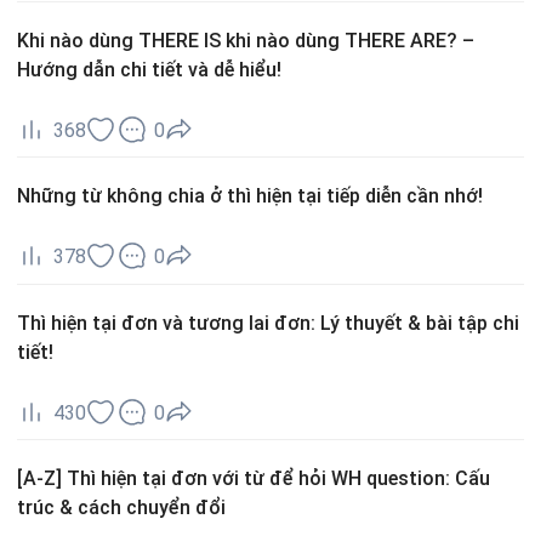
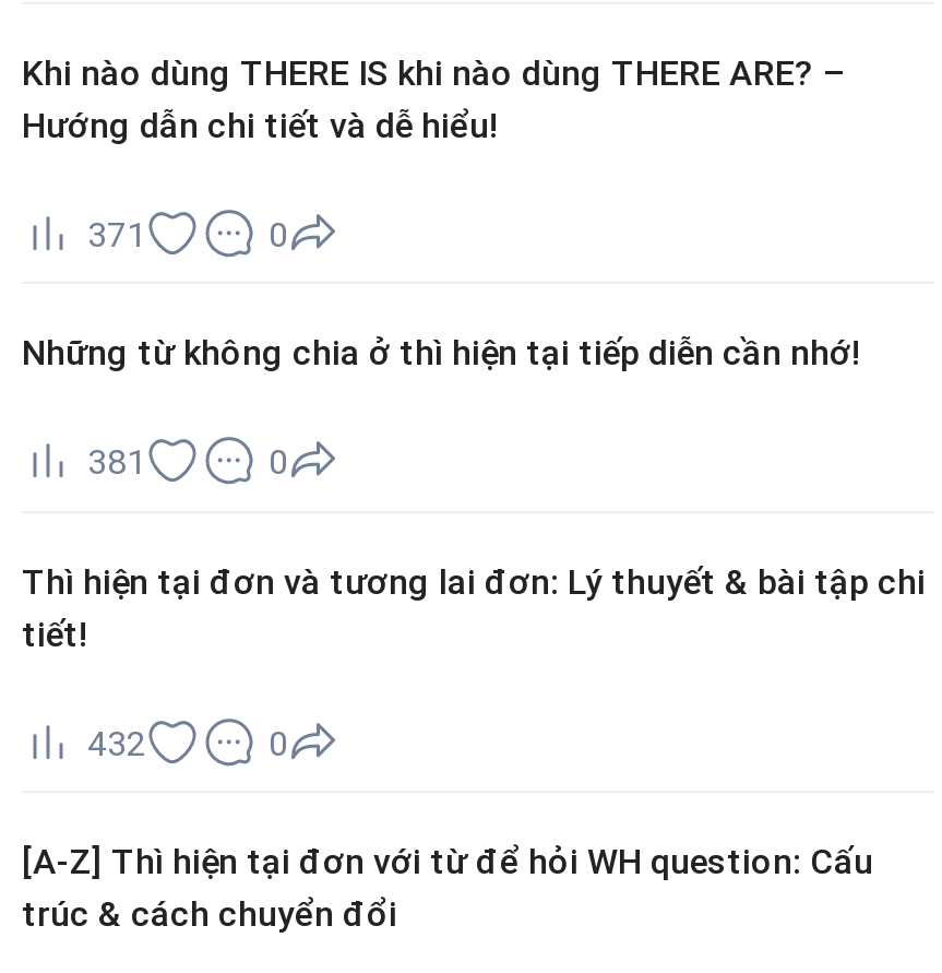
[49,118,86,141] 368 -> [79,213,146,254] 371
[49,245,86,268] 378 -> [79,441,146,483] 381
[49,401,86,424] 430 -> [79,722,146,764] 432

